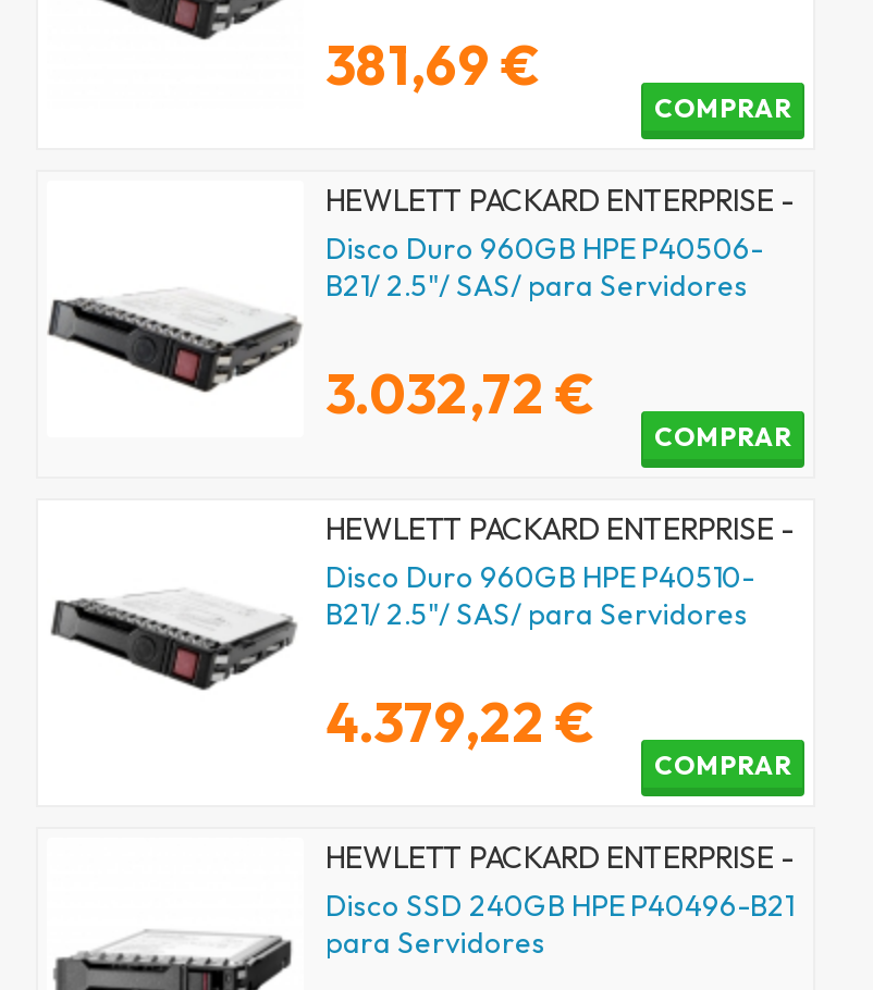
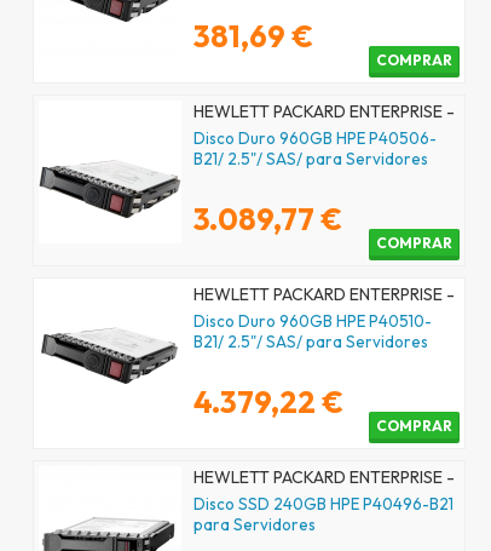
[325,359,595,429] 3.032,72 € -> [193,200,342,239] 3.089,77 €

